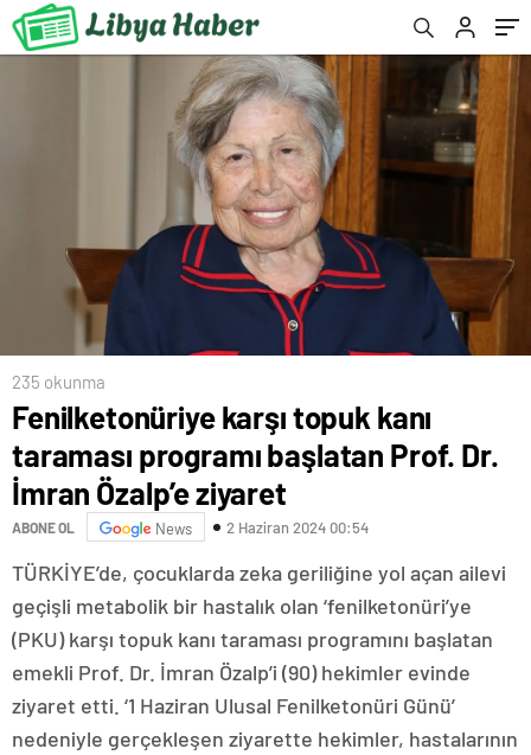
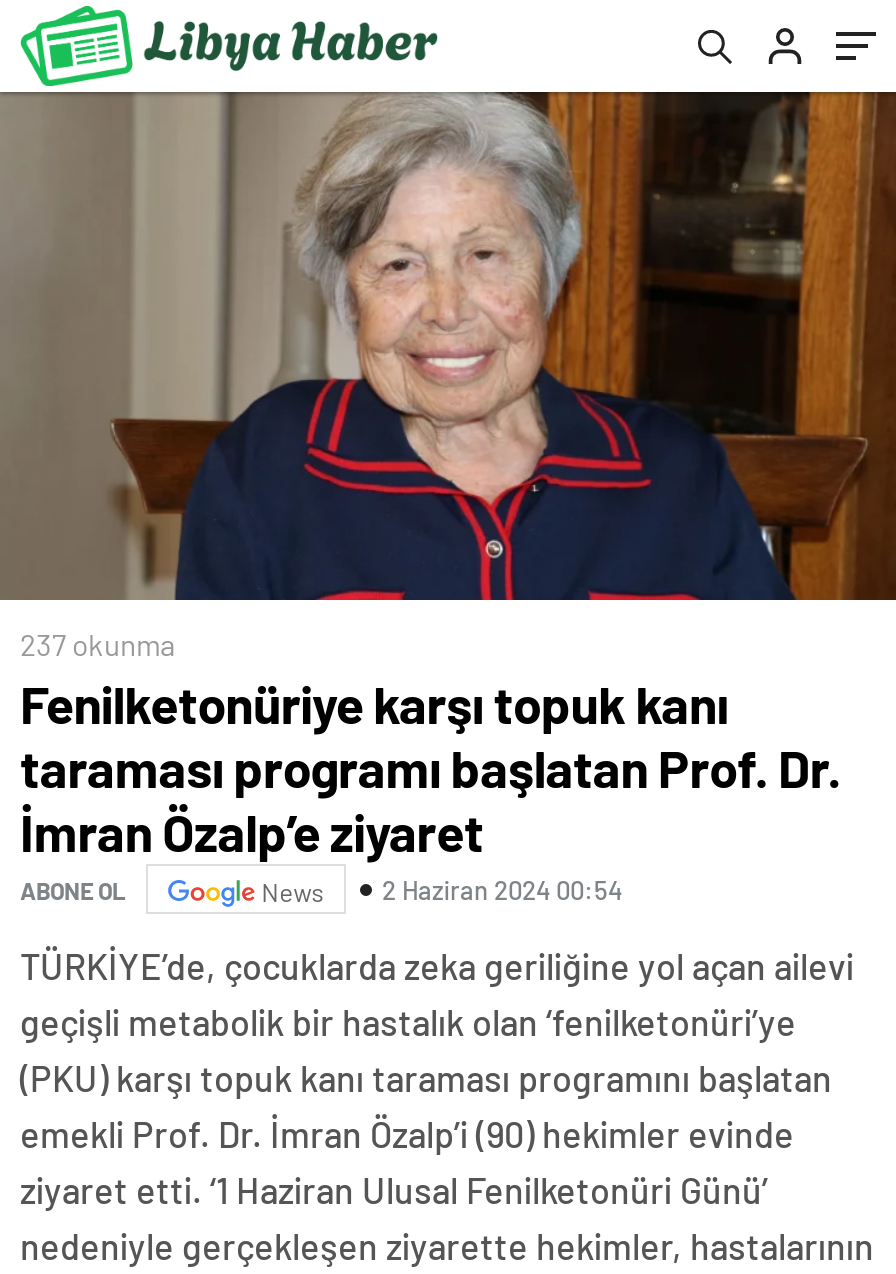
[12,371,105,393] 235 okunma -> [20,627,176,663] 237 okunma

